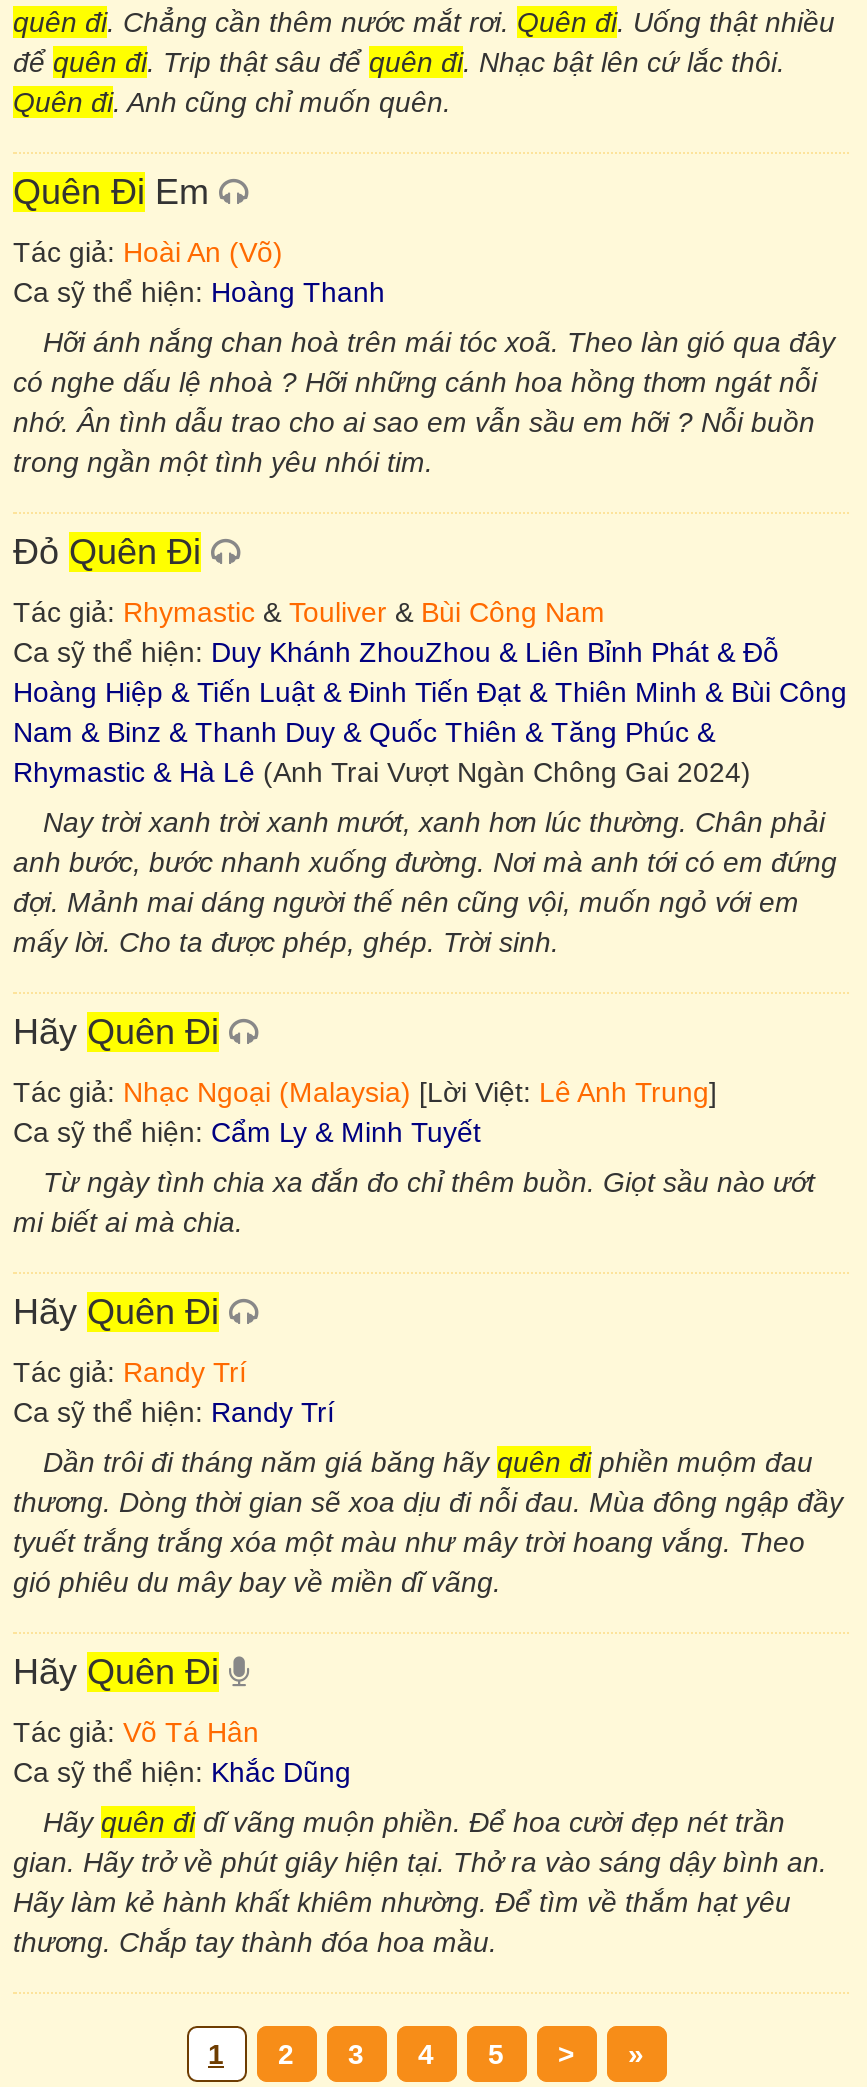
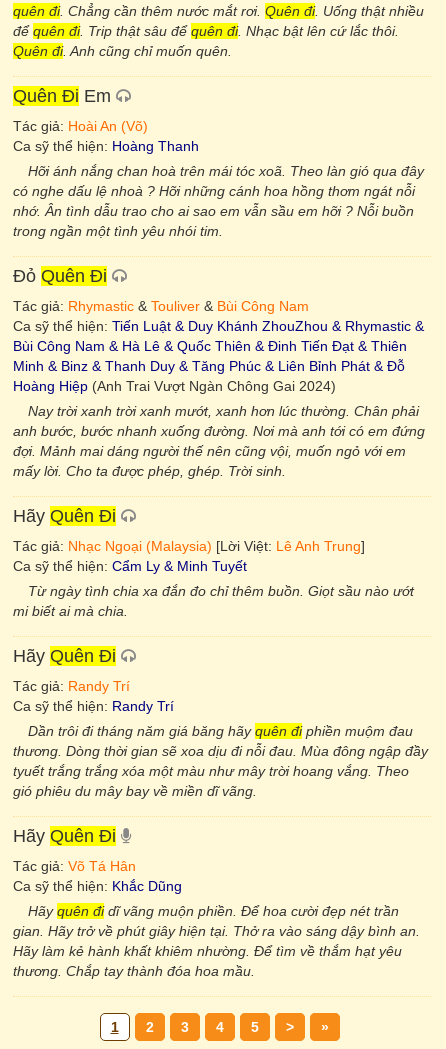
[13,636,847,788] Ca sỹ thể hiện: Duy Khánh ZhouZhou & Liên Bỉnh Phát & Đỗ | Hoàng Hiệp & Tiến Luật & Đinh Tiến Đạt & Thiên Minh & Bùi Công | Nam & Binz & Thanh Duy & Quốc Thiên & Tăng Phúc & | Rhymastic & Hà Lê (Anh Trai Vượt Ngàn Chông Gai 2024) -> [13,318,424,394] Ca sỹ thể hiện: Tiến Luật & Duy Khánh ZhouZhou & Rhymastic & | Bùi Công Nam & Hà Lê & Quốc Thiên & Đinh Tiến Đạt & Thiên | Minh & Binz & Thanh Duy & Tăng Phúc & Liên Bỉnh Phát & Đỗ | Hoàng Hiệp (Anh Trai Vượt Ngàn Chông Gai 2024)

